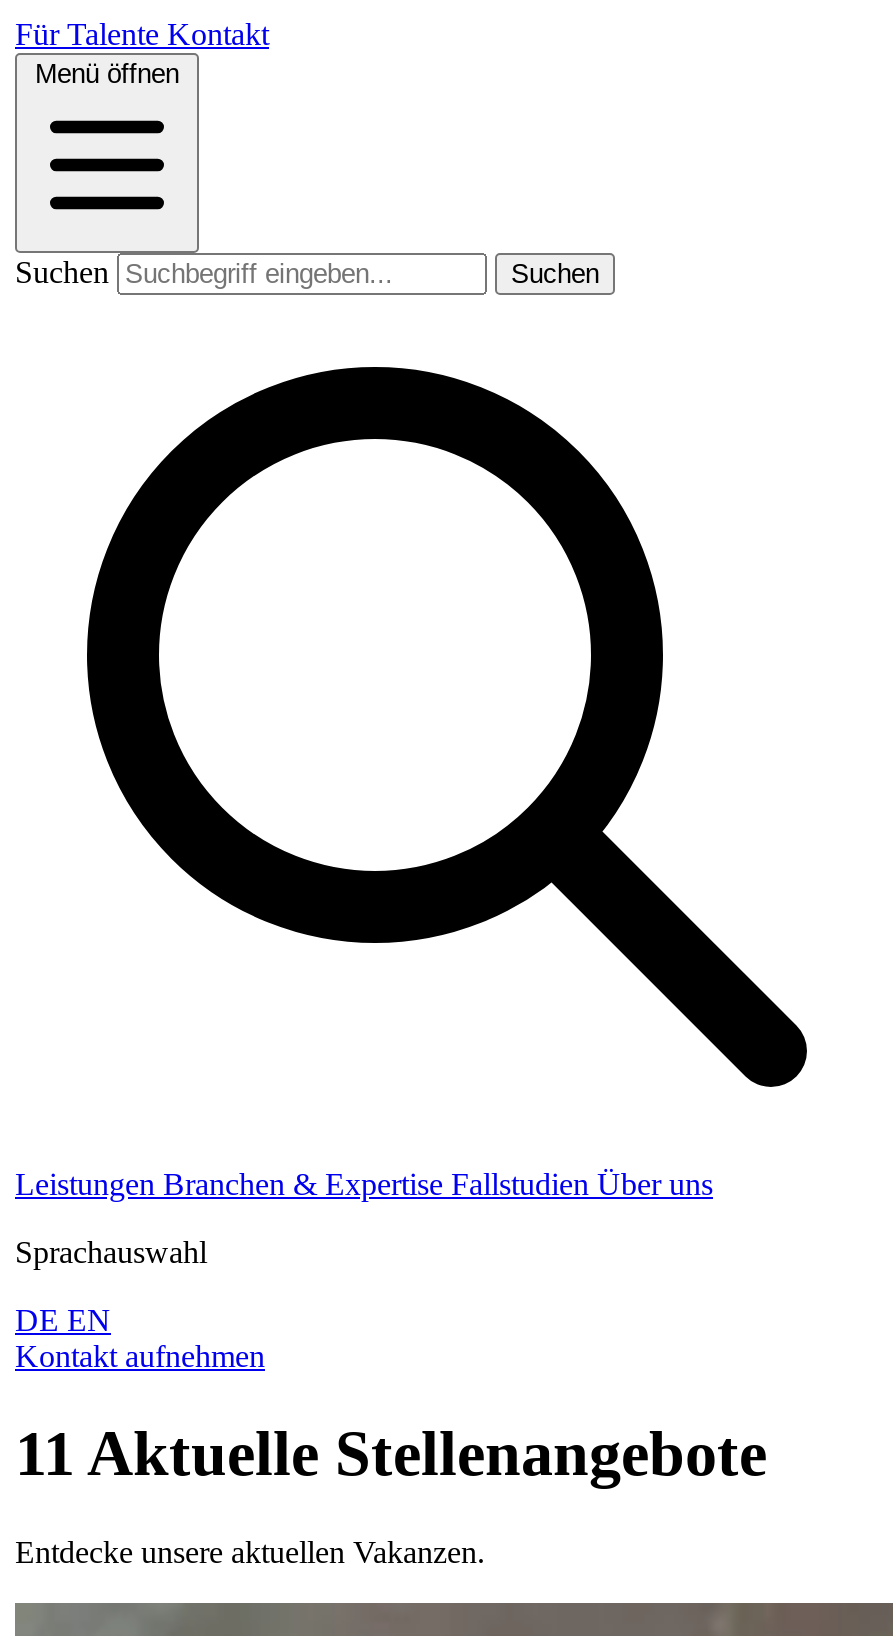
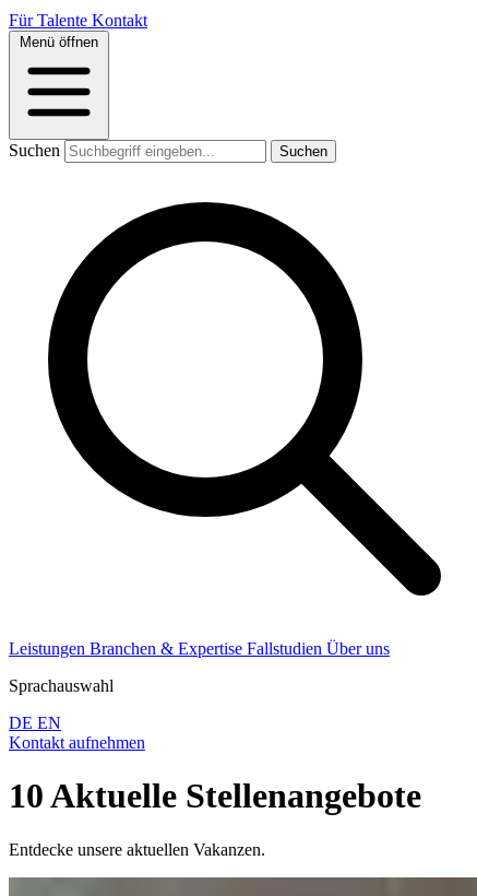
[15,1418,767,1490] 11 Aktuelle Stellenangebote -> [9,776,421,816] 10 Aktuelle Stellenangebote

